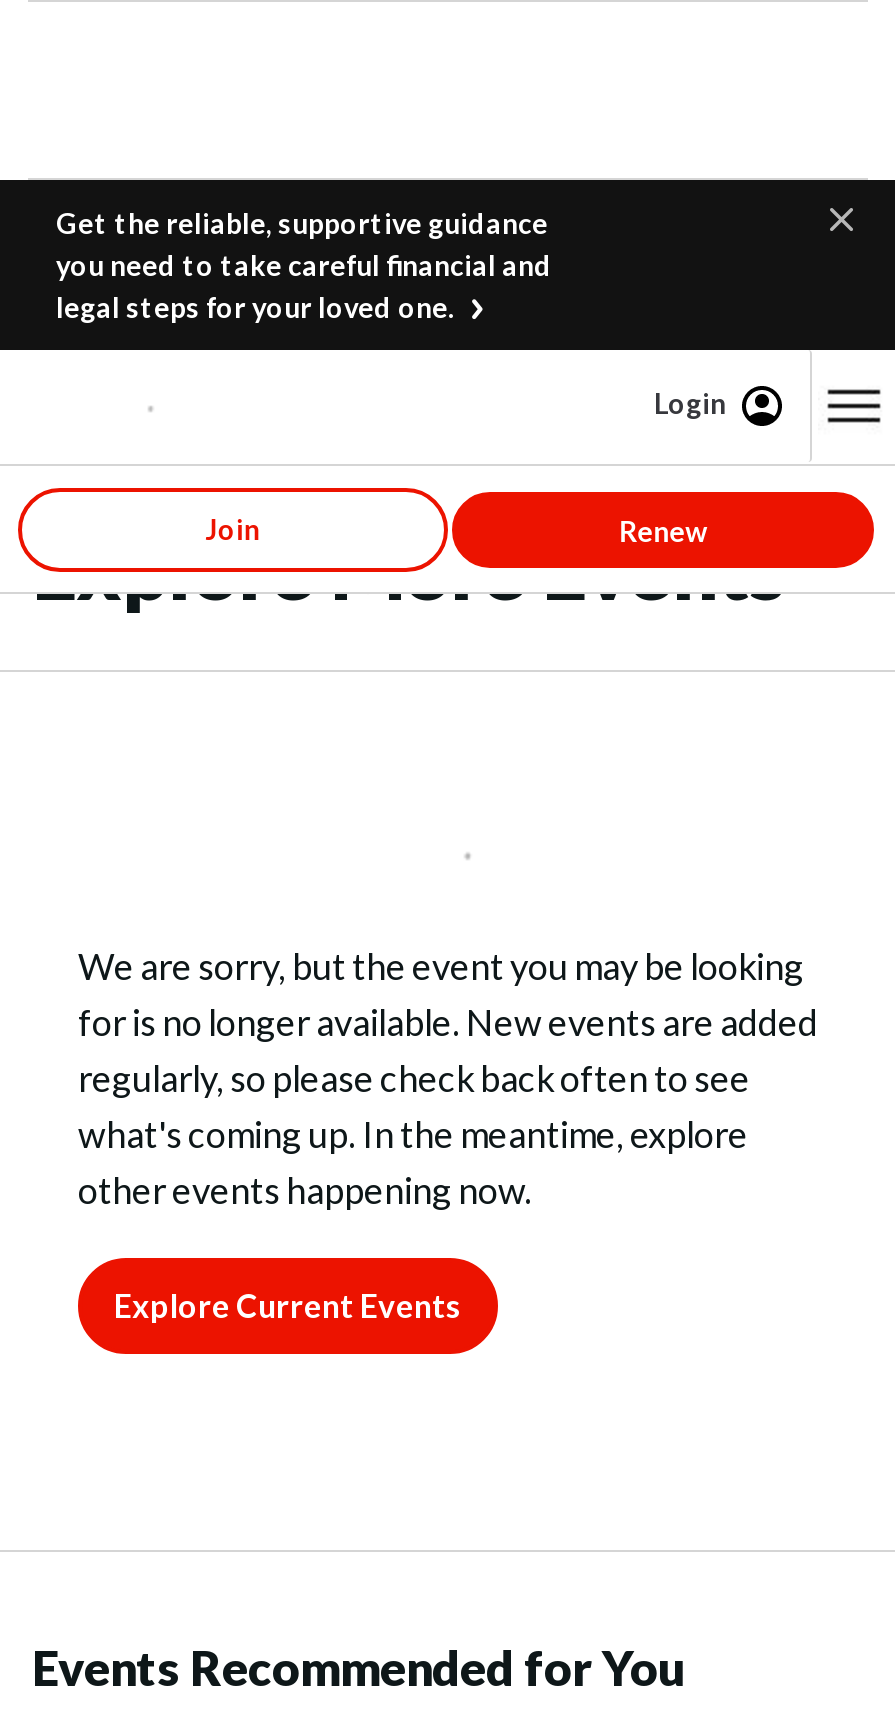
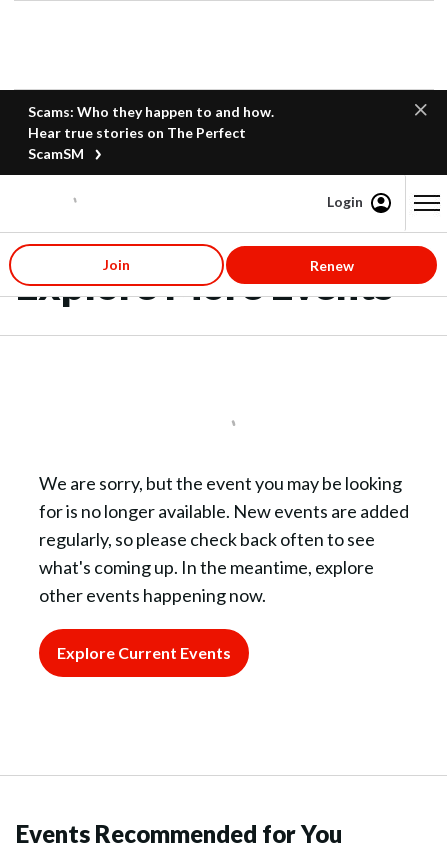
[56,206,552,324] Get the reliable, supportive guidance | you need to take careful financial and | legal steps for your loved one. -> [28,103,274,162] Scams: Who they happen to and how. | Hear true stories on The Perfect | ScamSM

